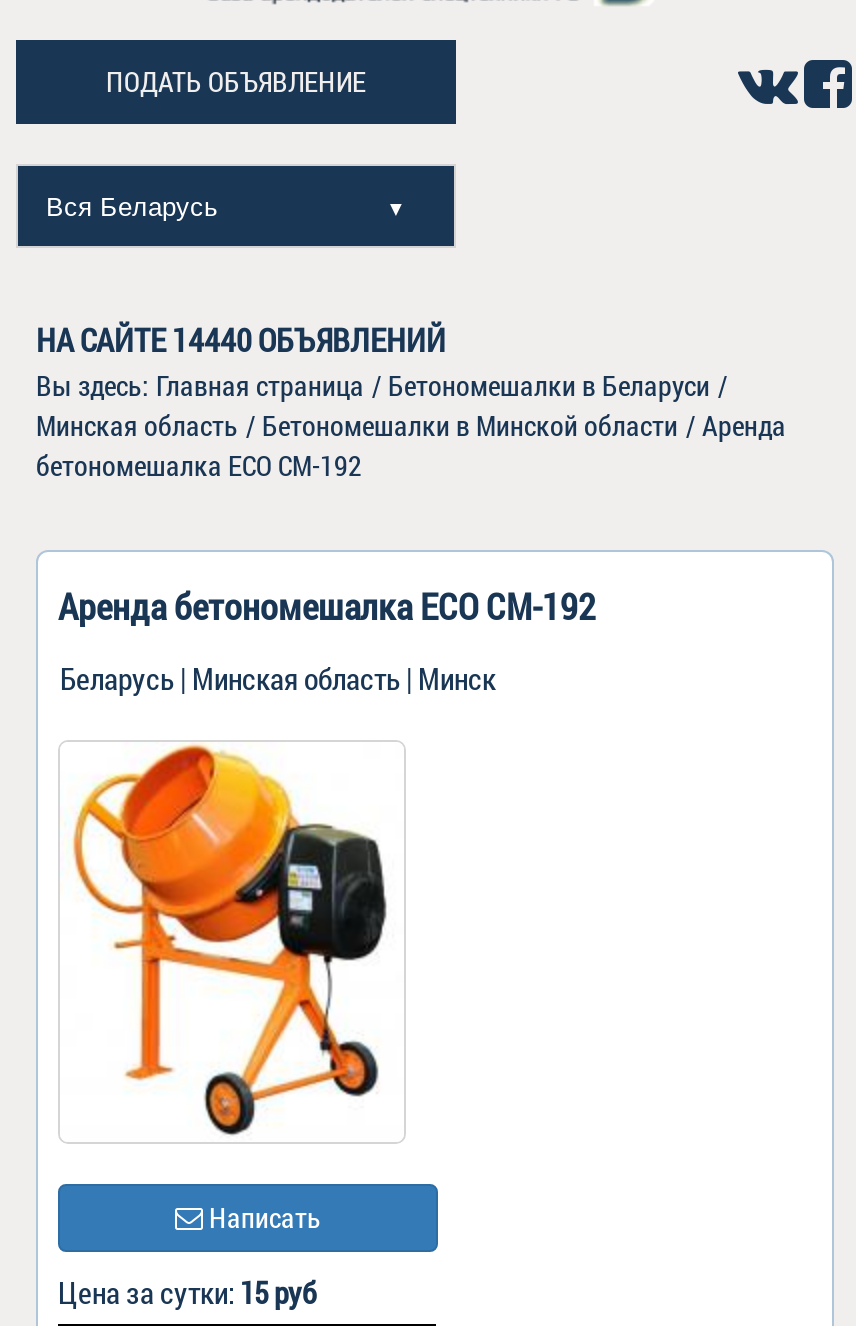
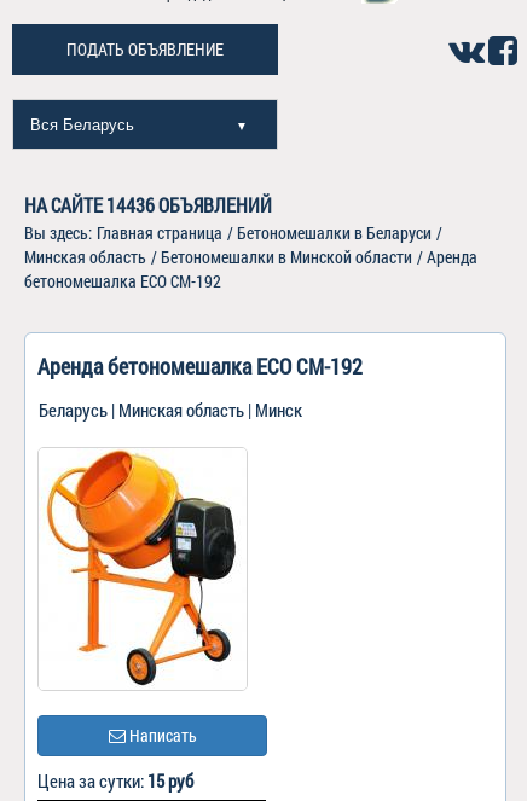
[36,318,446,360] НА САЙТЕ14440ОБЪЯВЛЕНИЙ -> [24,192,272,217] НА САЙТЕ14436ОБЪЯВЛЕНИЙ

